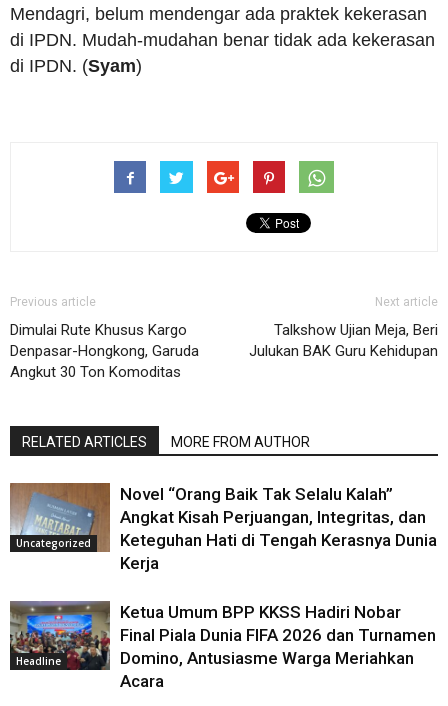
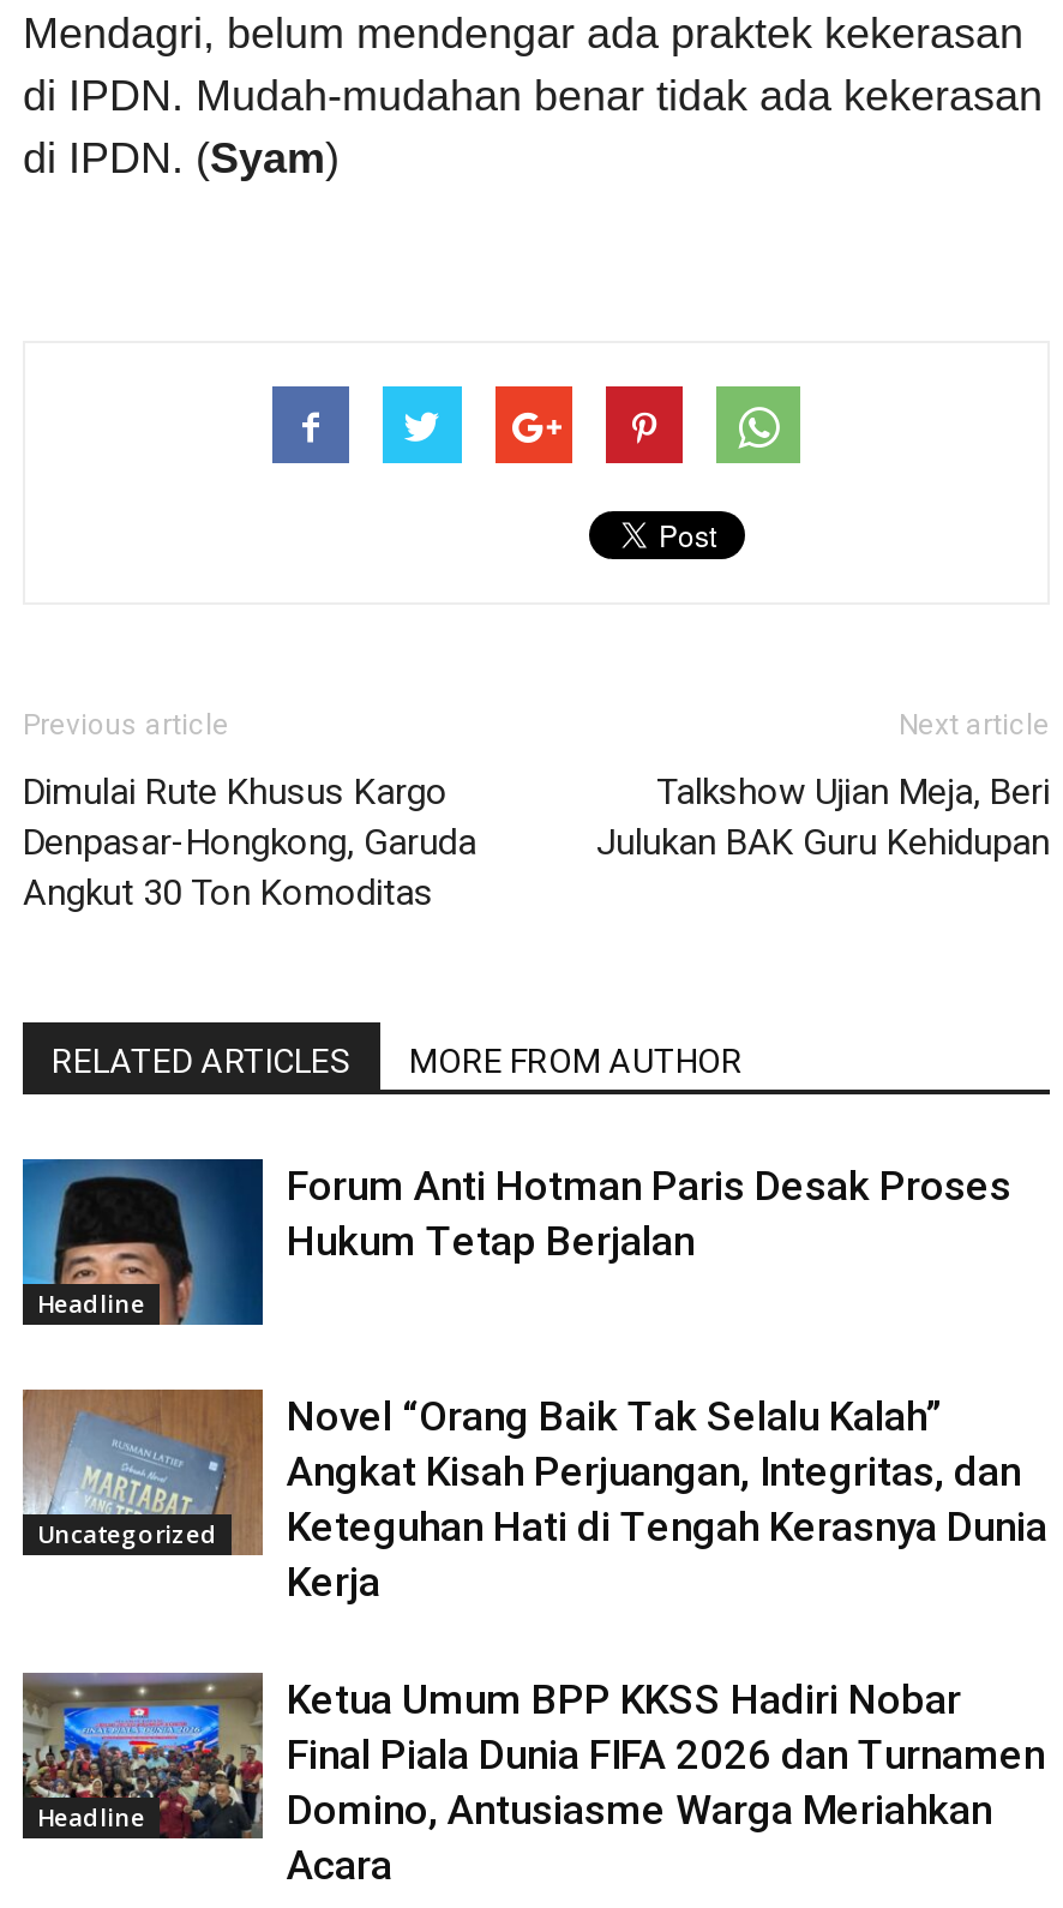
none -> [20,1157,265,1327] [image] | Headline
none -> [287,1163,1011,1266] Forum Anti Hotman Paris Desak Proses | Hukum Tetap Berjalan

